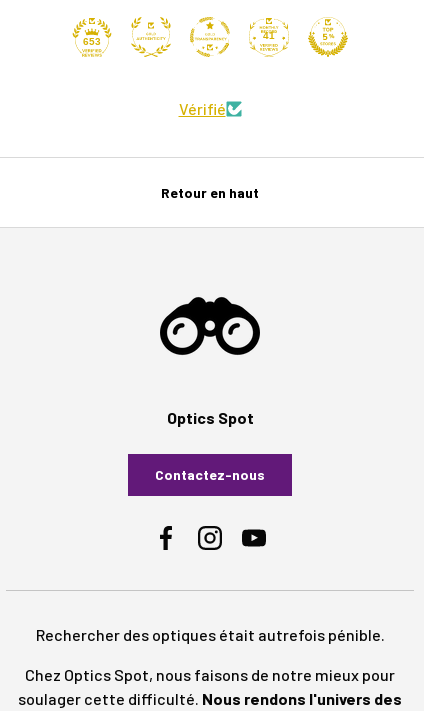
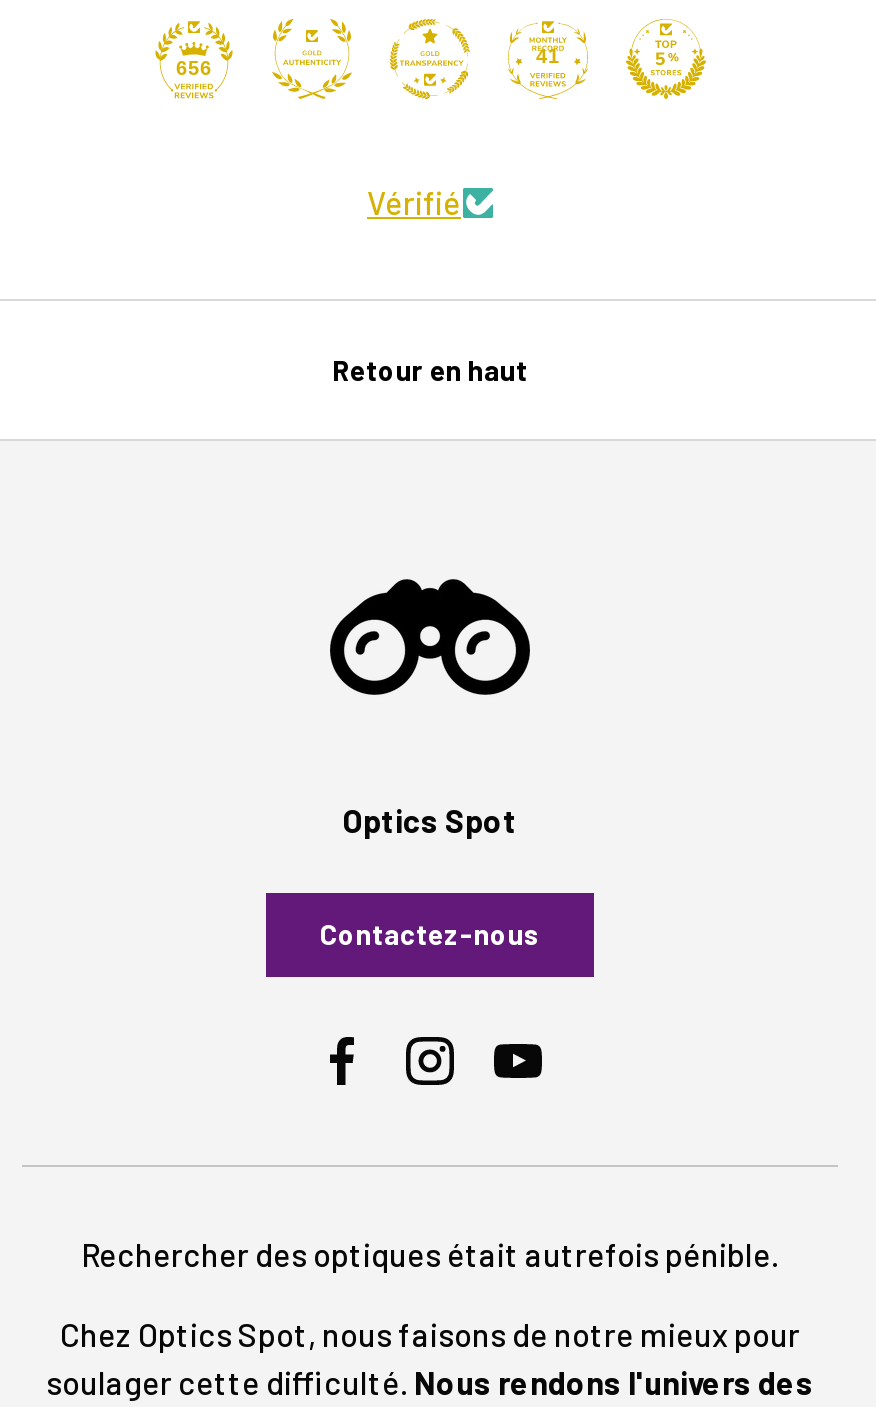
[83,36,101,47] 653 -> [176,57,212,79] 656

